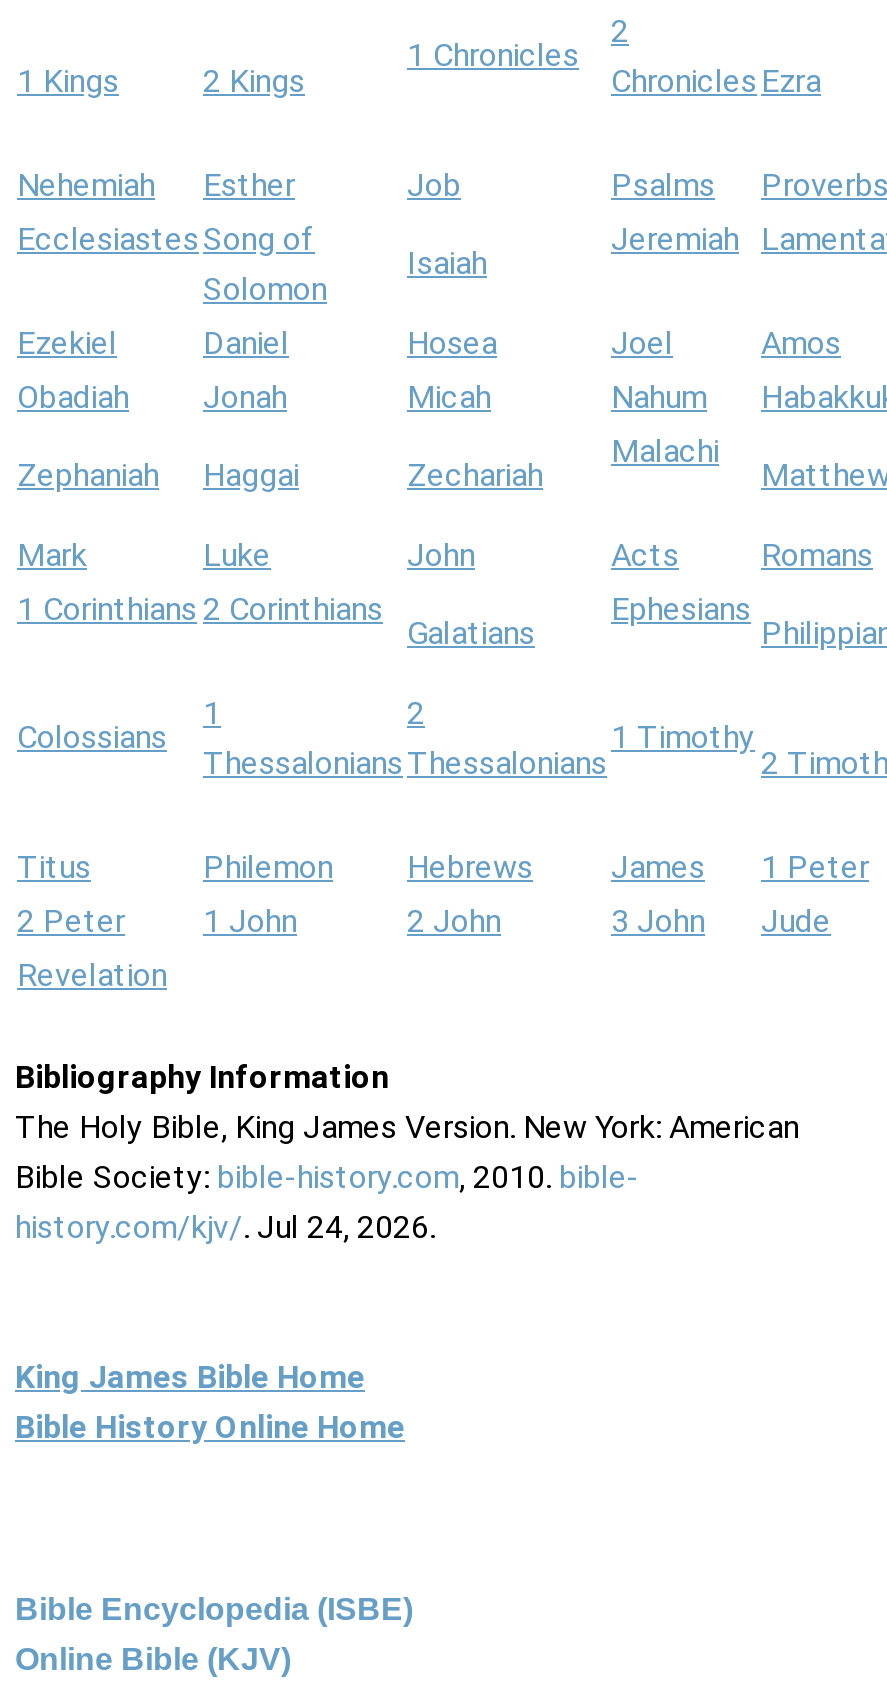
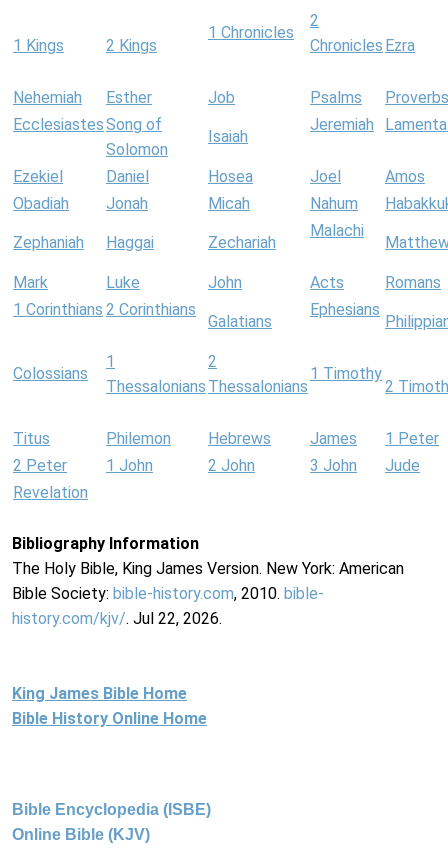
[15,1209,435,1247] history.com/kjv/. Jul 24, 2026. -> [12,609,222,628] history.com/kjv/. Jul 22, 2026.

